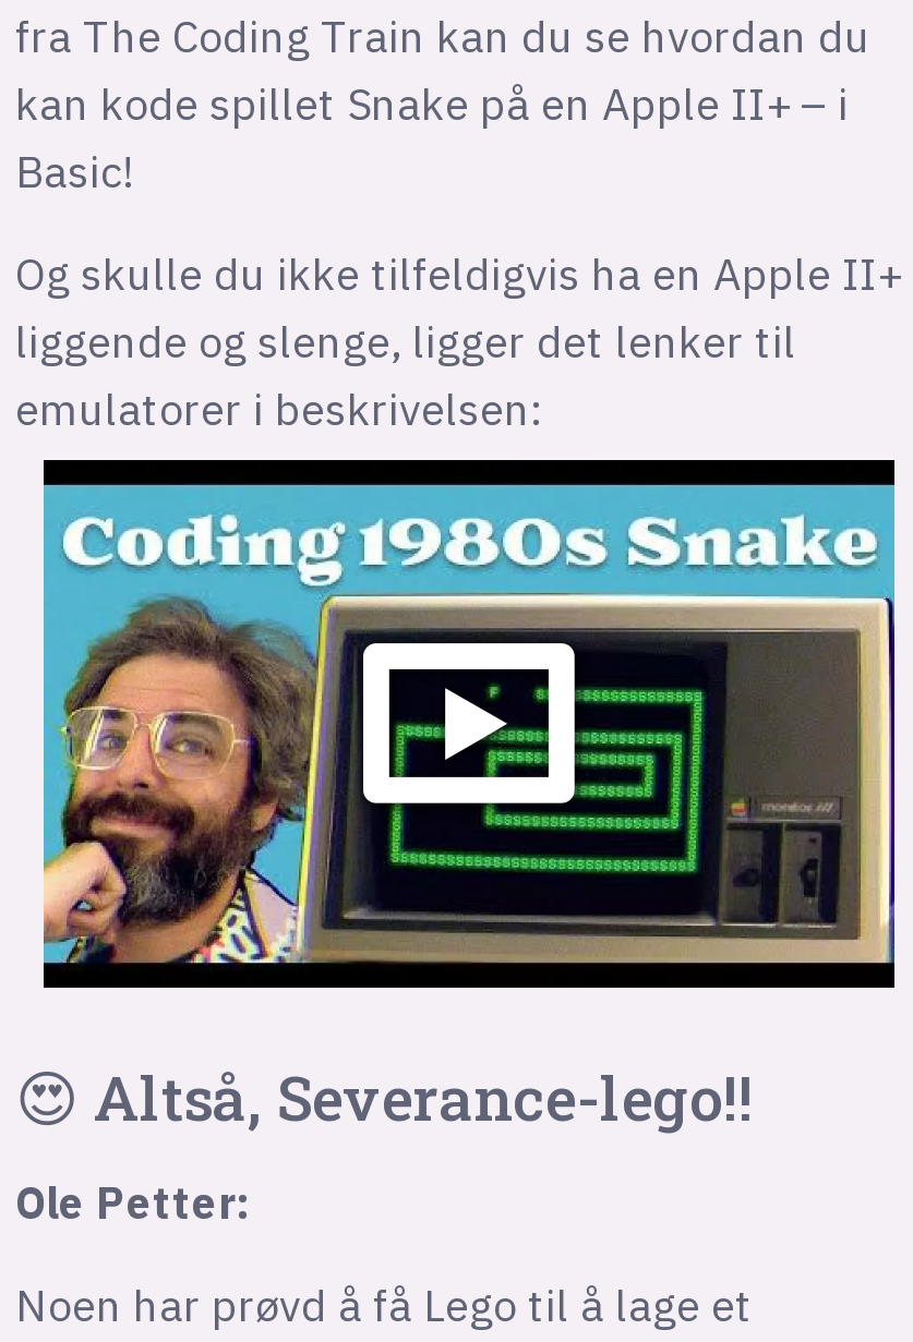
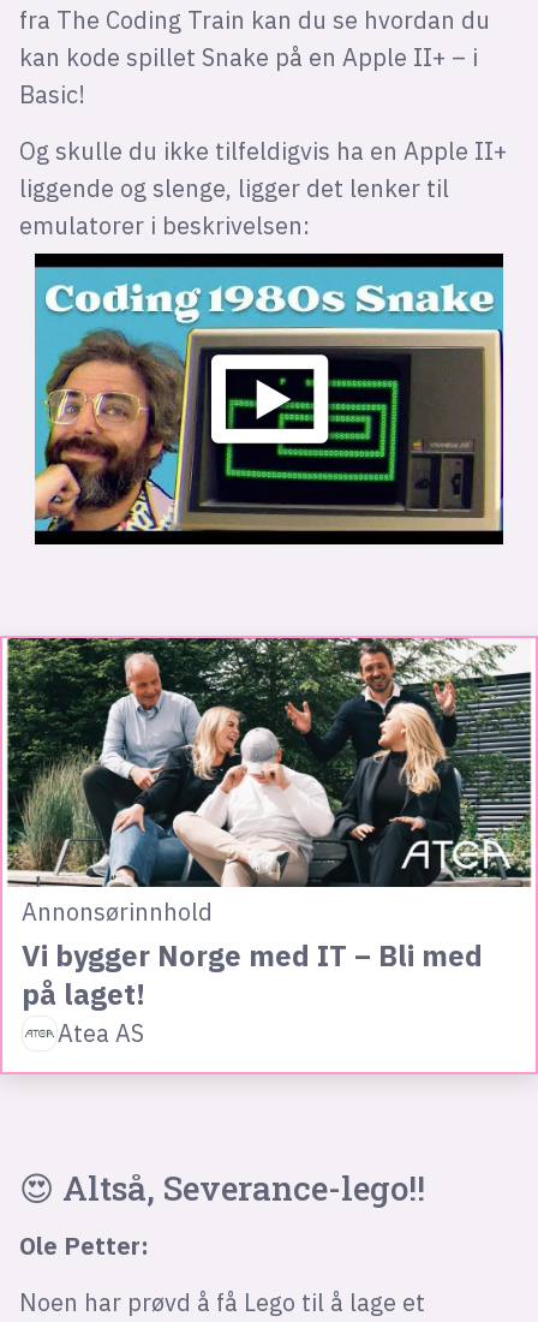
none -> [4,635,534,1076] [image] | Annonsørinnhold | Vi bygger Norge med IT – Bli med | på laget! | Atea AS

